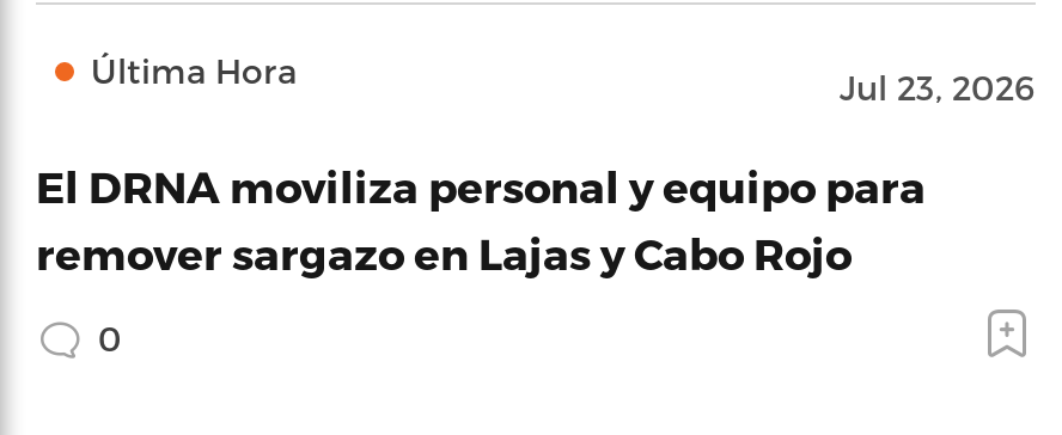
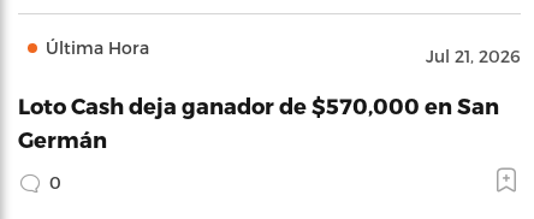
[840,67,1036,108] Jul 23, 2026 -> [426,46,521,66] Jul 21, 2026
[36,160,926,277] El DRNA moviliza personal y equipo para | remover sargazo en Lajas y Cabo Rojo -> [18,93,499,152] Loto Cash deja ganador de $570,000 en San | Germán

